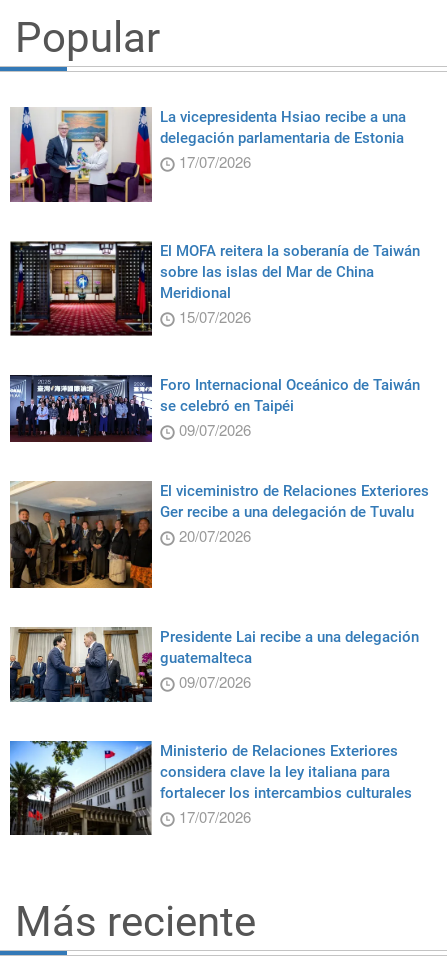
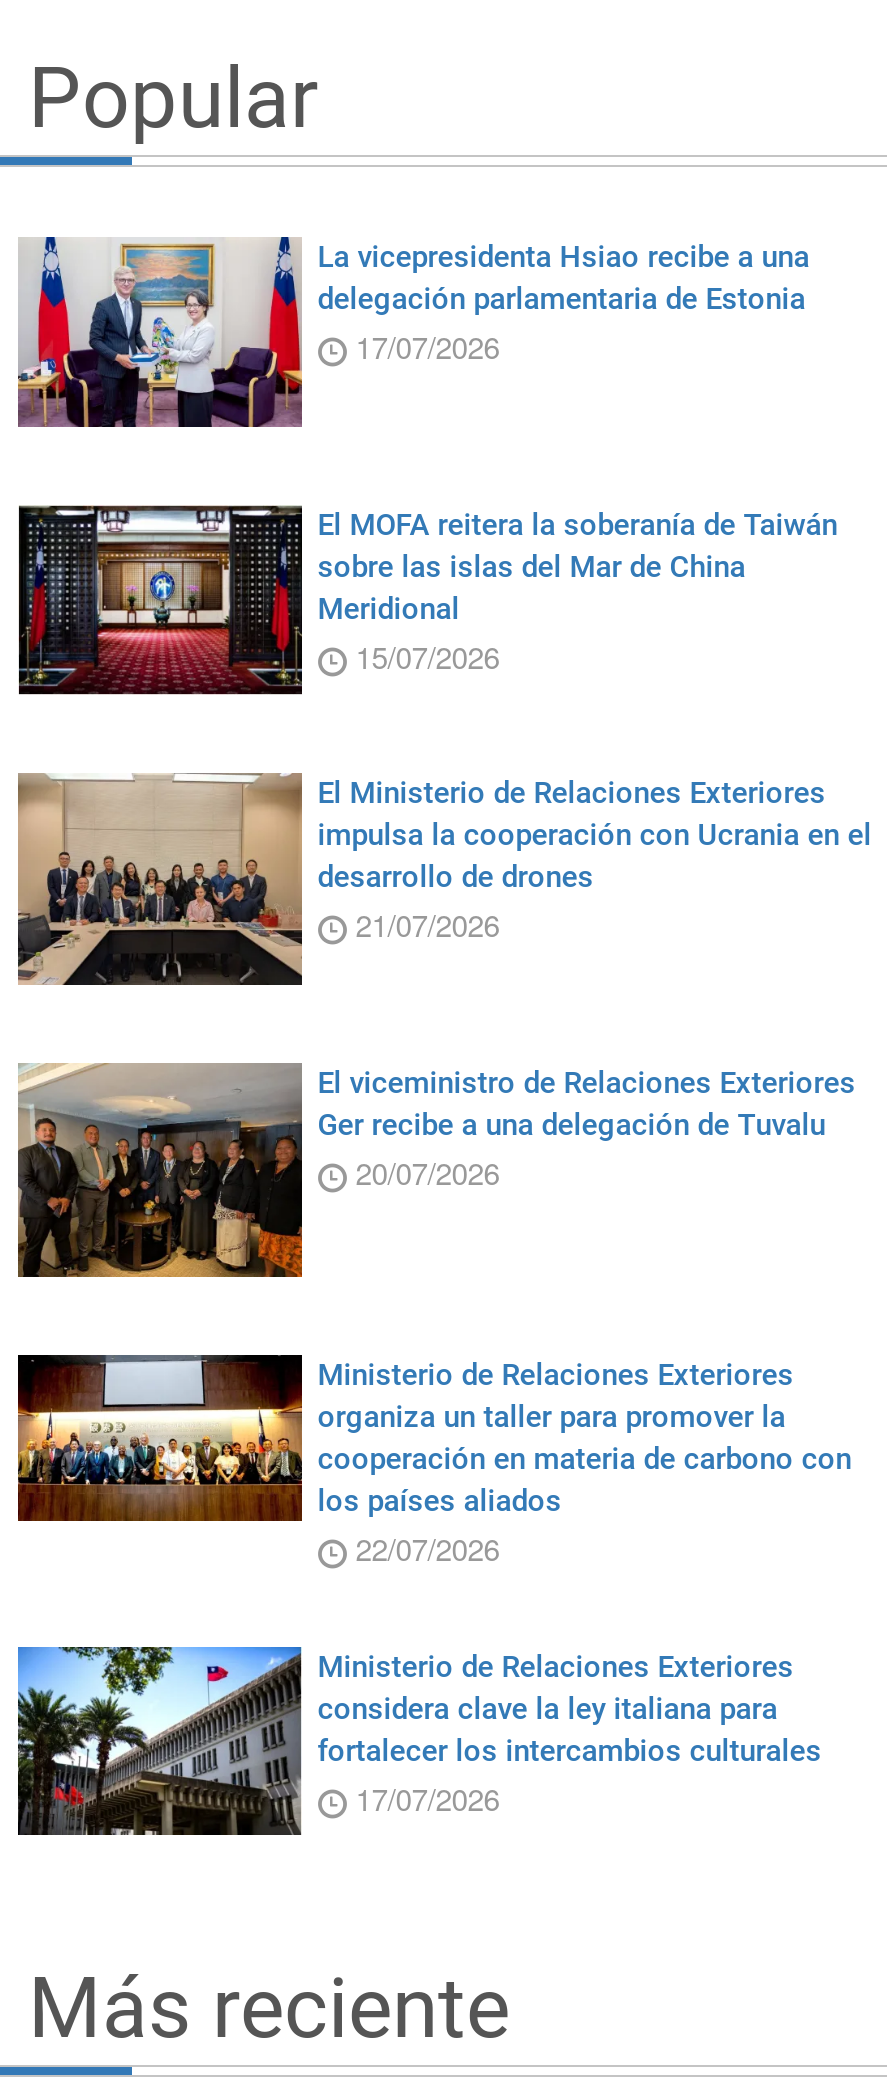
[9,374,420,442] [image] | Foro Internacional Oceánico de Taiwán | se celebró en Taipéi | 09/07/2026 -> [16,773,872,985] [image] | El Ministerio de Relaciones Exteriores | impulsa la cooperación con Ucrania en el | desarrollo de drones | 21/07/2026
[9,626,419,703] [image] | Presidente Lai recibe a una delegación | guatemalteca | 09/07/2026 -> [16,1353,852,1569] [image] | Ministerio de Relaciones Exteriores | organiza un taller para promover la | cooperación en materia de carbono con | los países aliados | 22/07/2026

